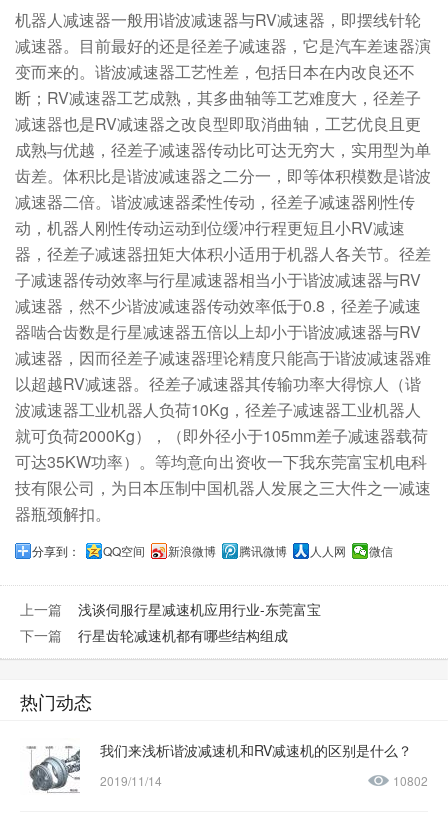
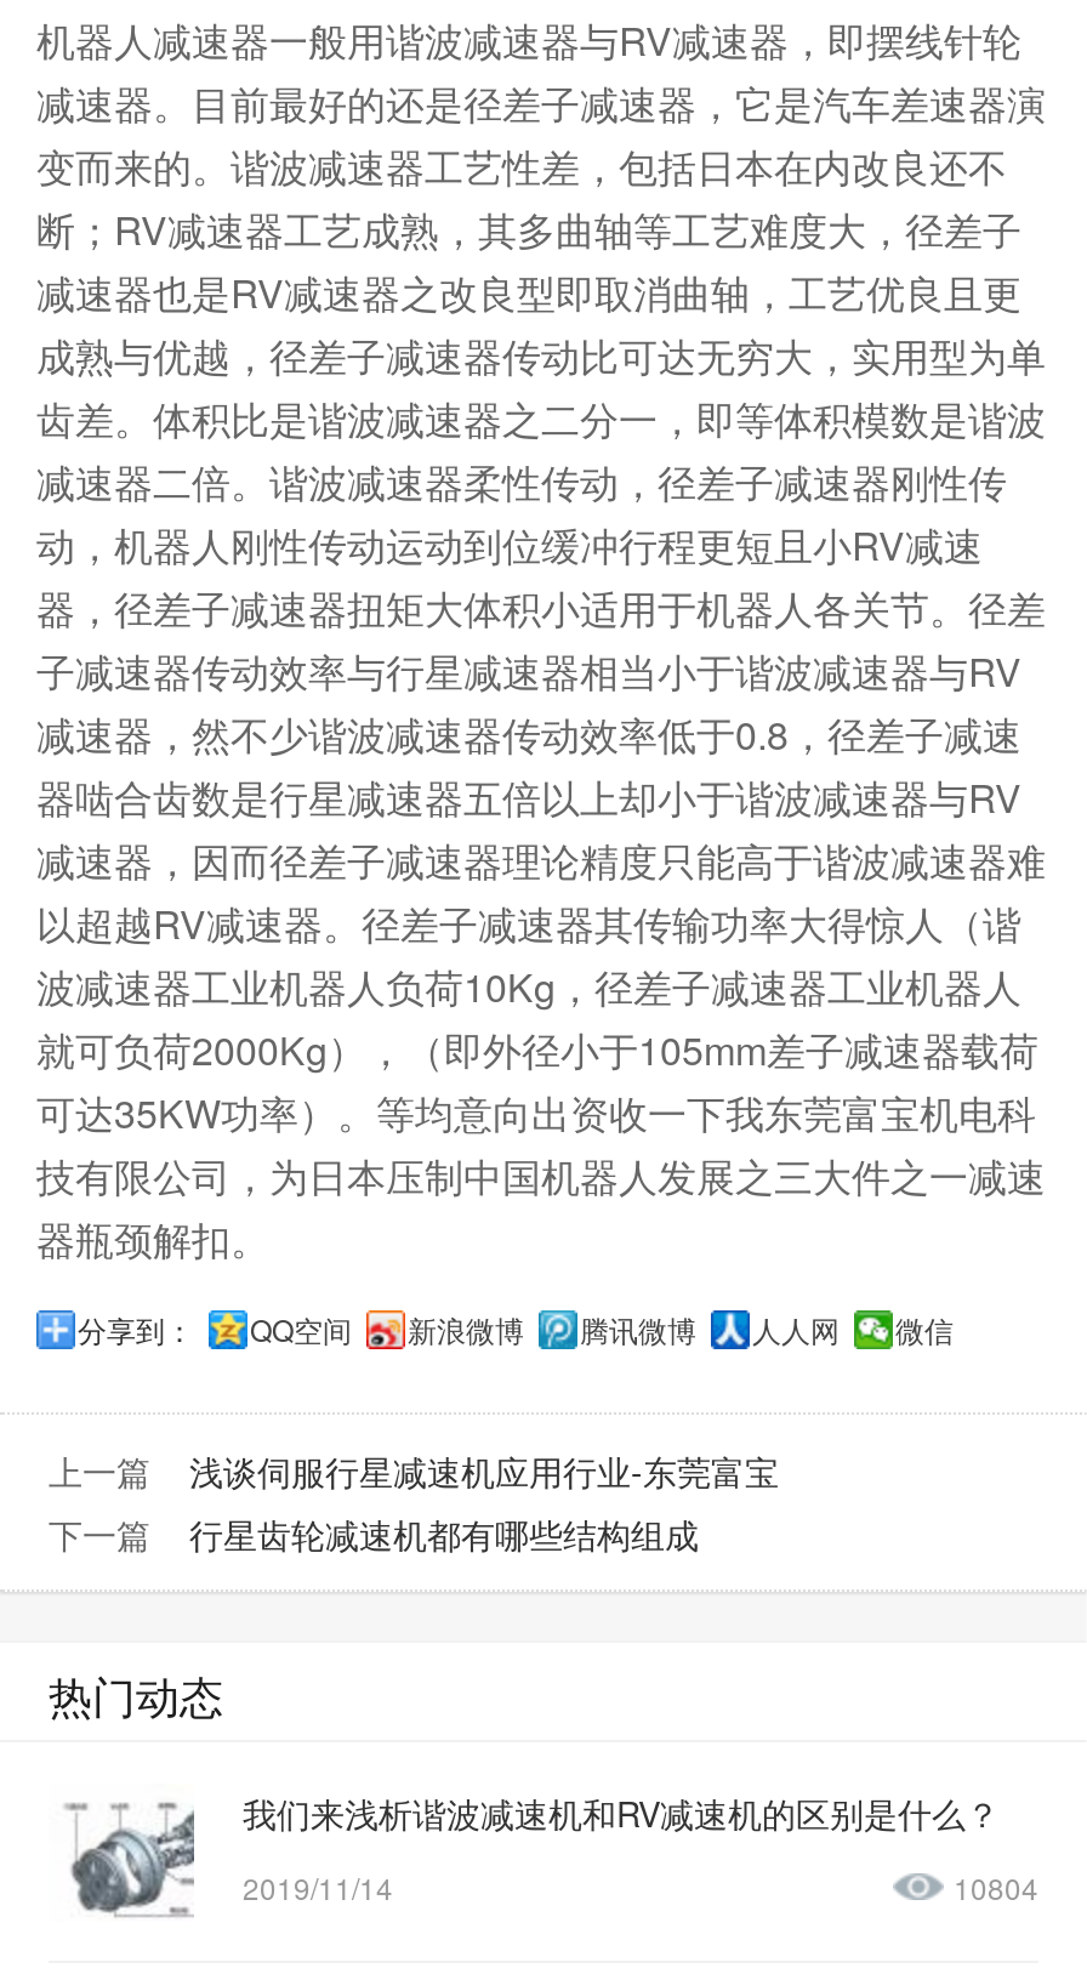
[393,772,428,789] 10802 -> [954,1866,1038,1907] 10804

